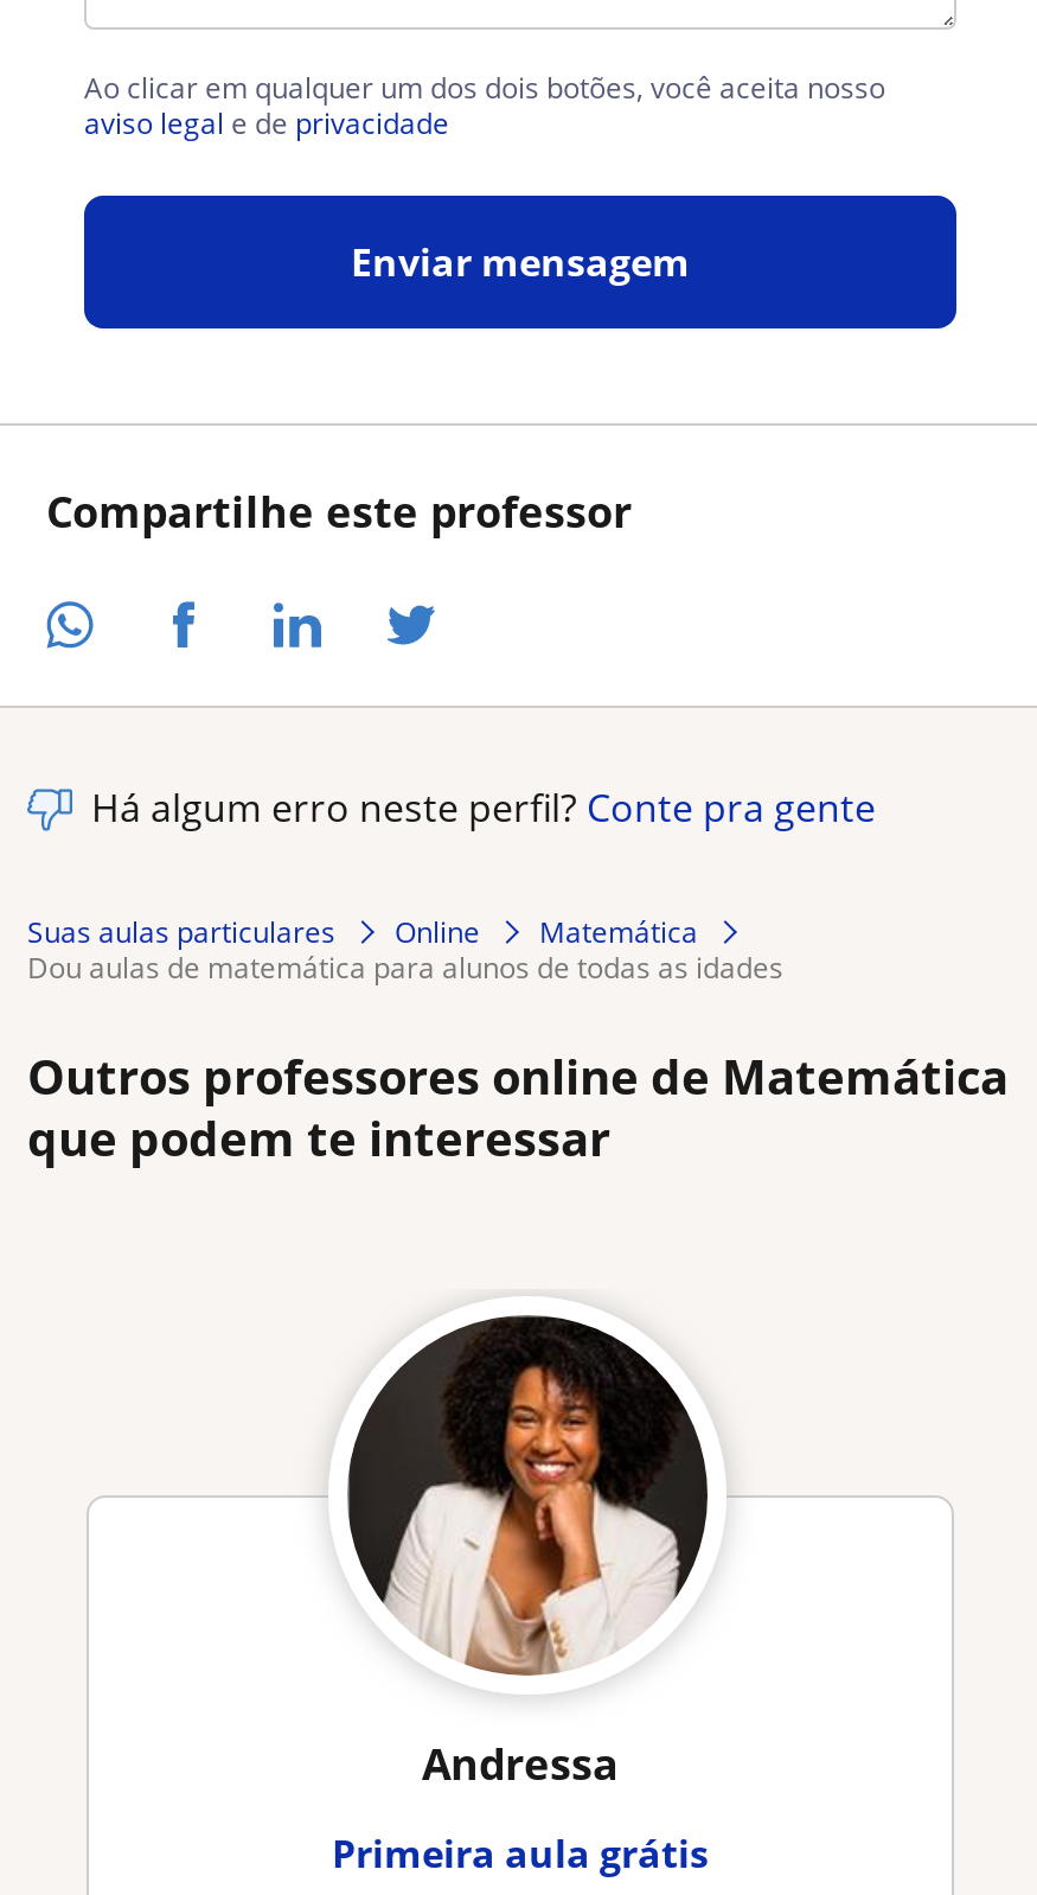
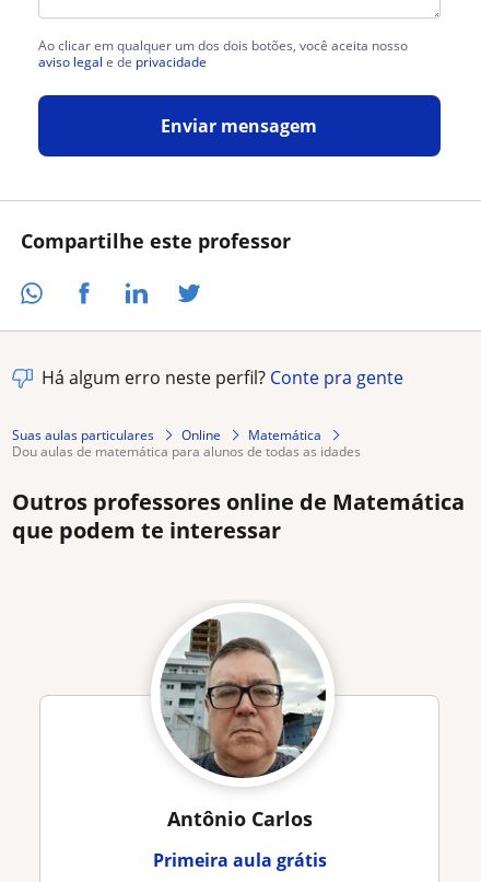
[347,1313,710,1791] [image] | Andressa -> [161,612,326,831] [image] | Antônio Carlos

